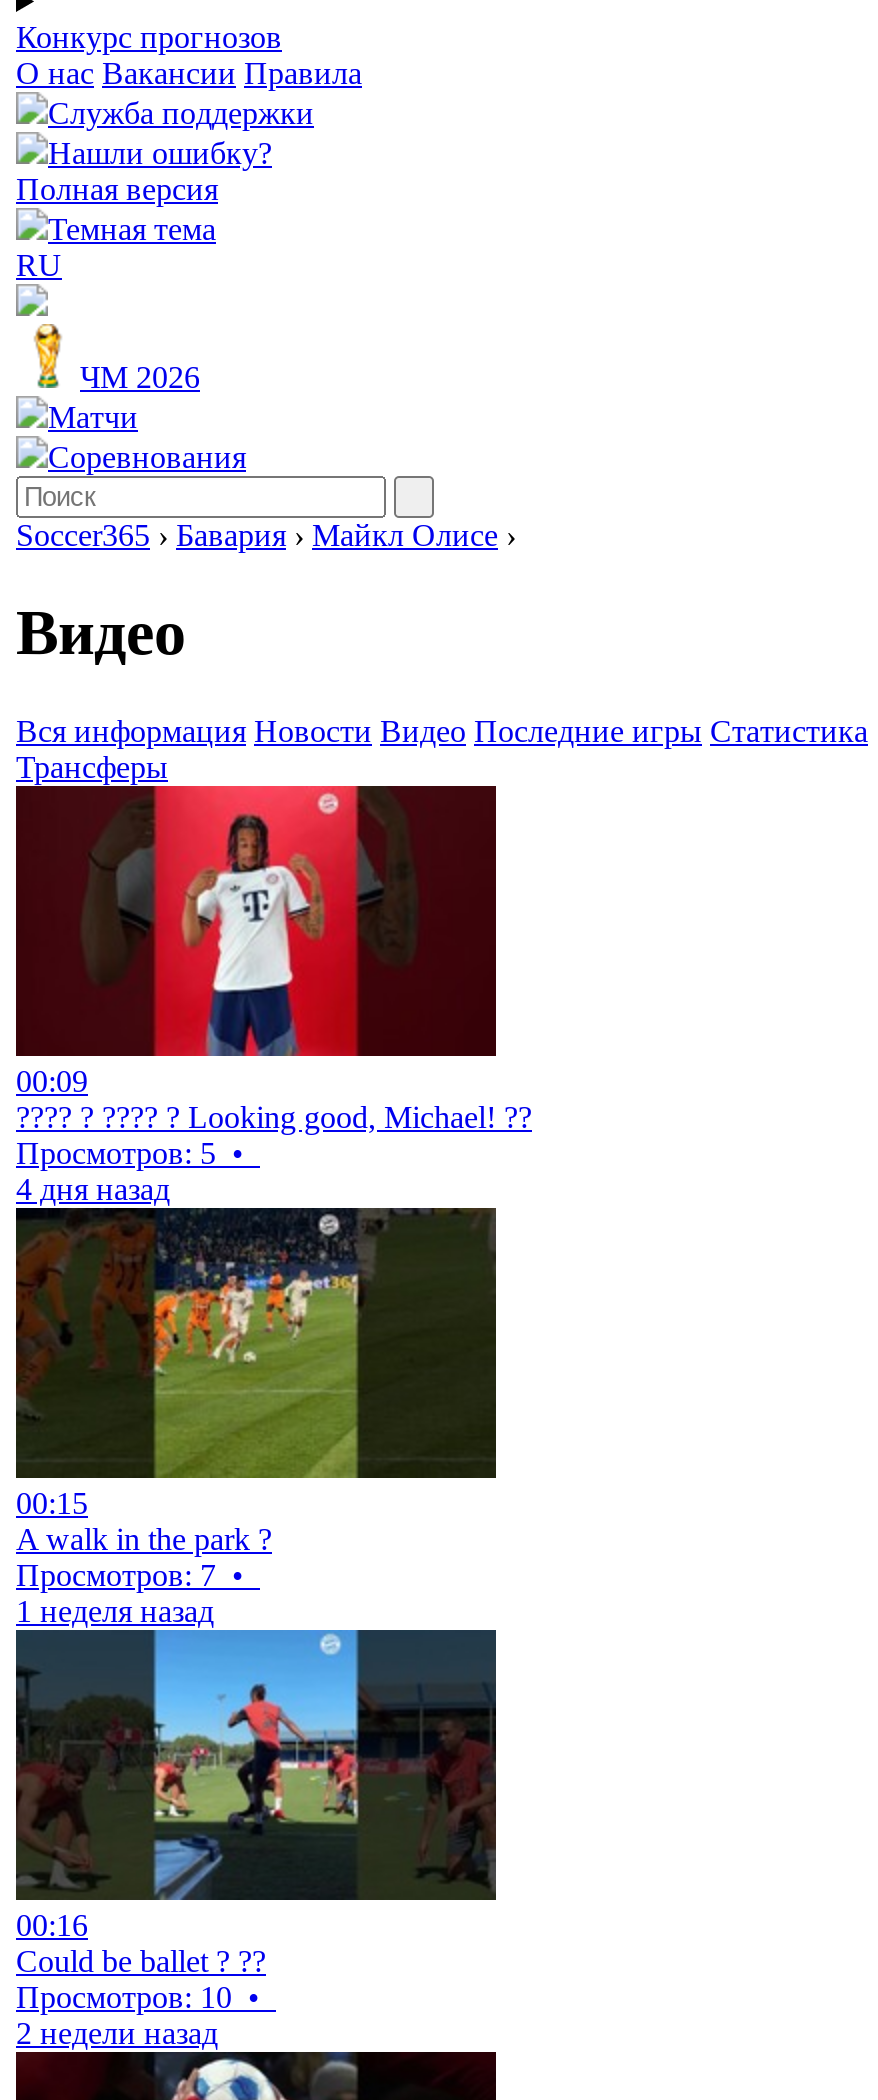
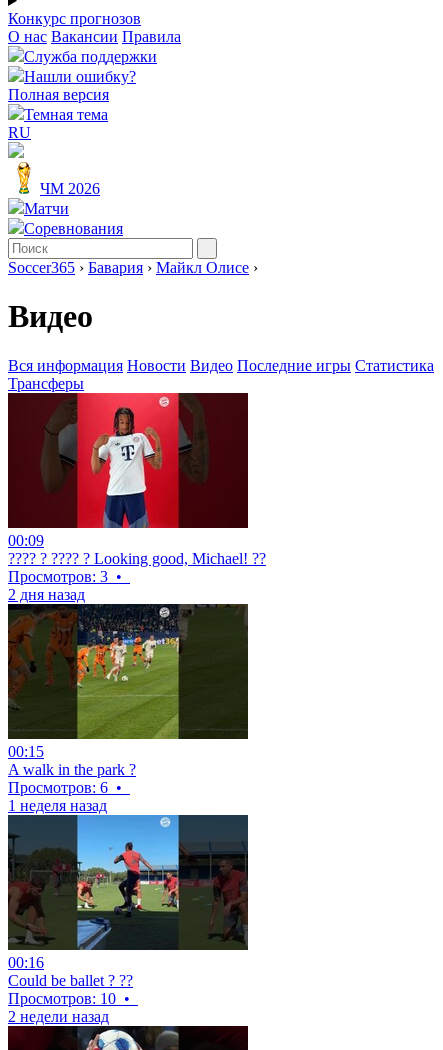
[16,1136,260,1170] Просмотров: 5 • -> [8,568,130,585] Просмотров: 3 •
[16,1172,170,1206] 4 дня назад -> [8,586,85,603] 2 дня назад
[16,1558,260,1592] Просмотров: 7 • -> [8,779,130,796] Просмотров: 6 •

